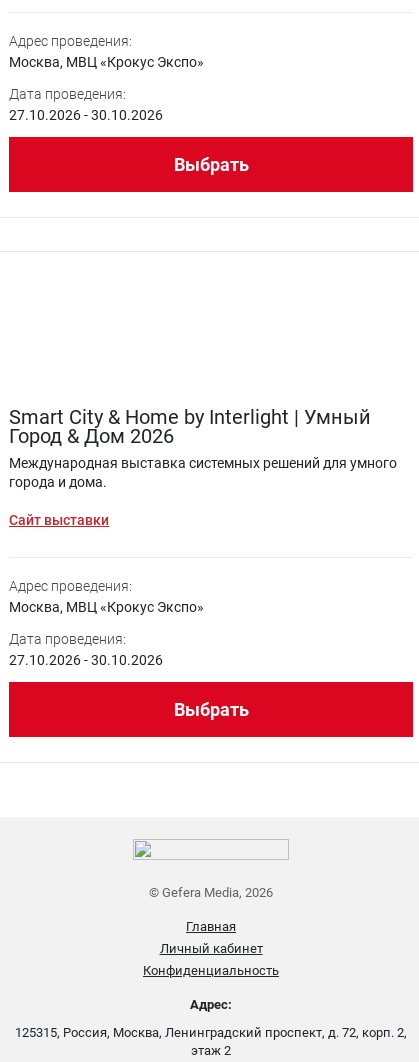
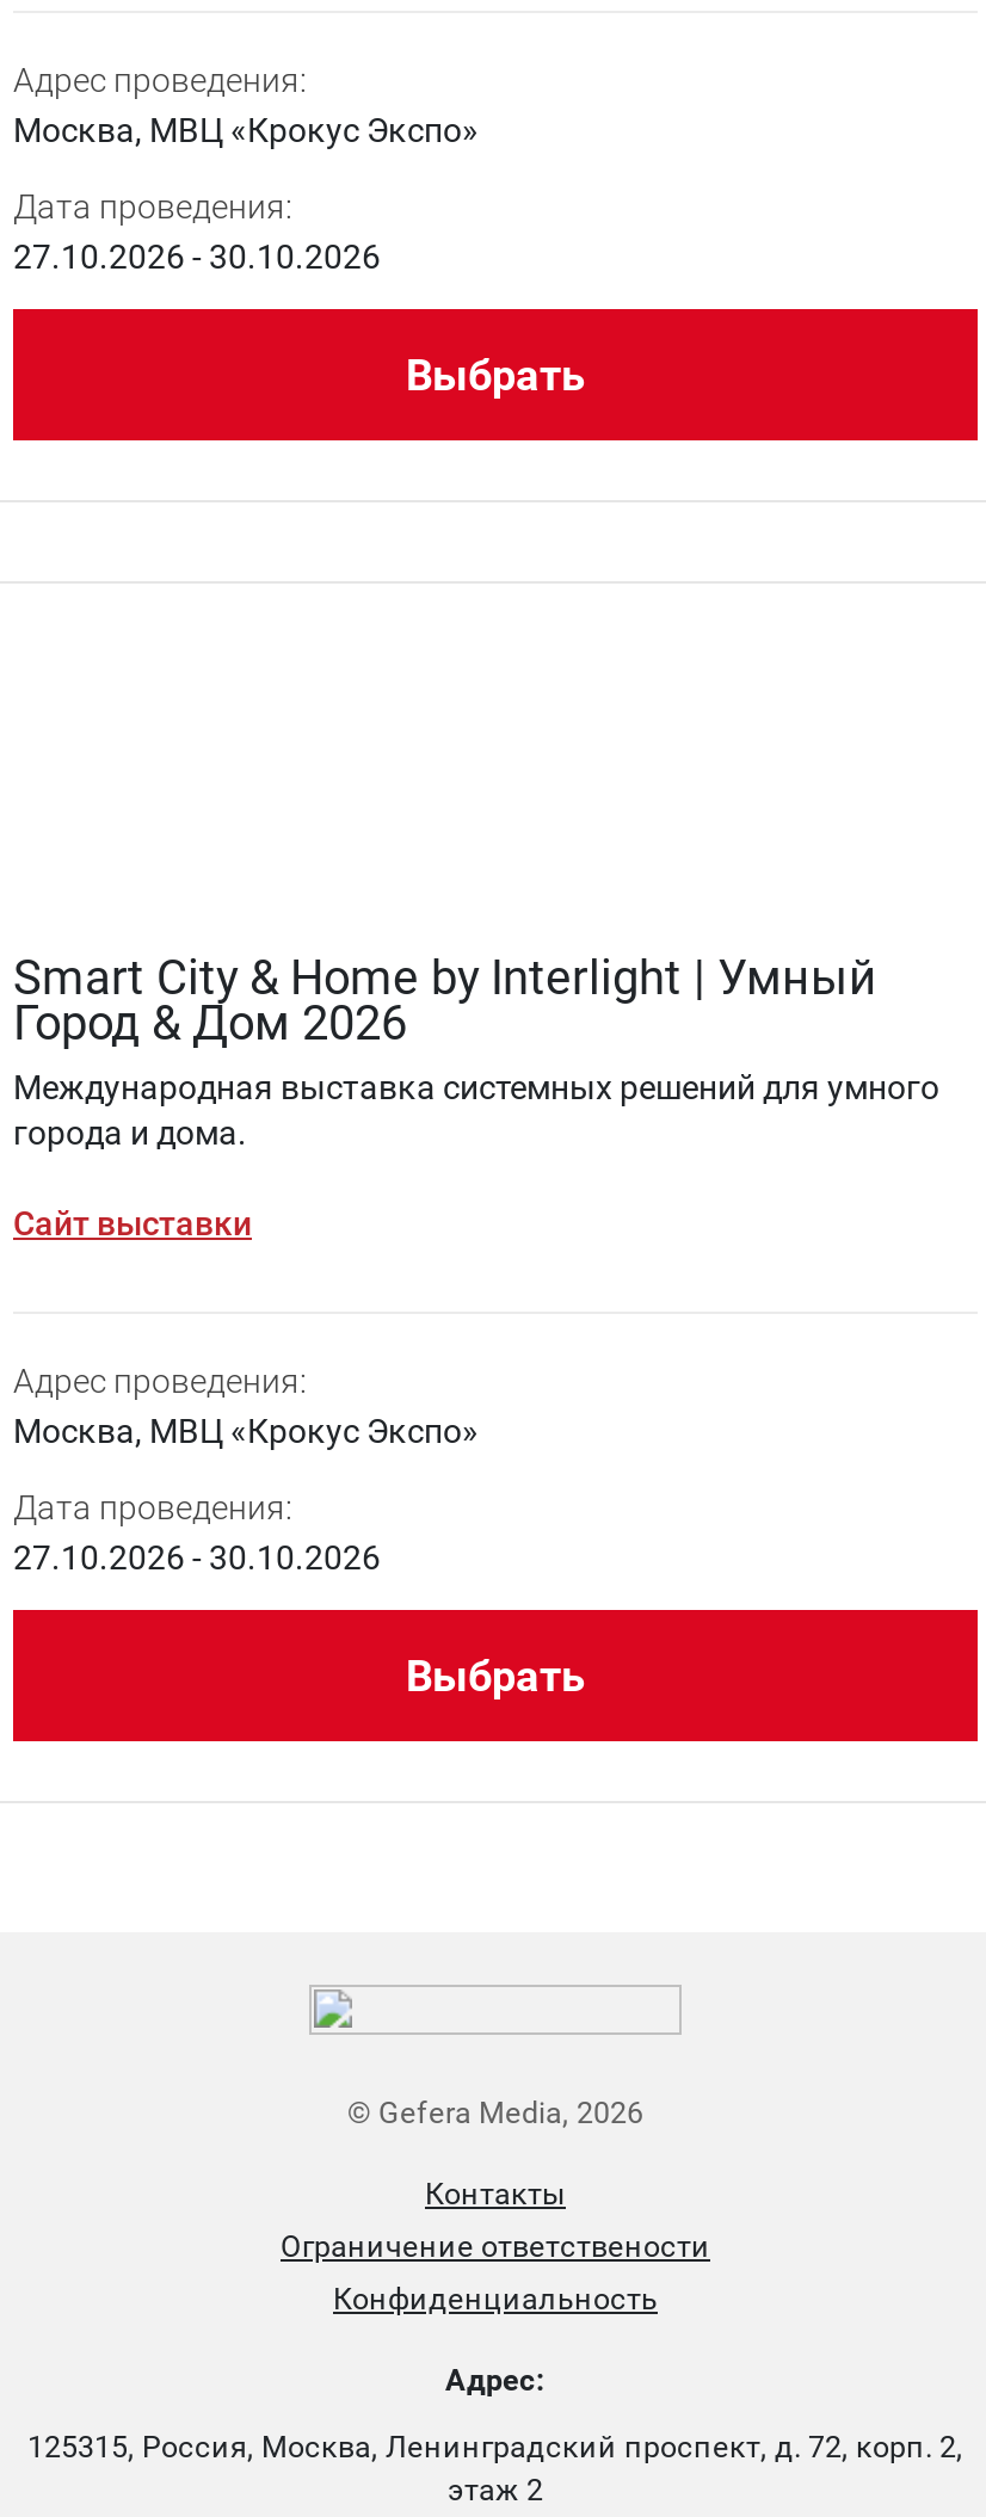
[186,919,236,934] Главная -> [425,2176,566,2212] Контакты
[159,941,262,956] Личный кабинет -> [281,2229,710,2264] Ограничение ответствености

